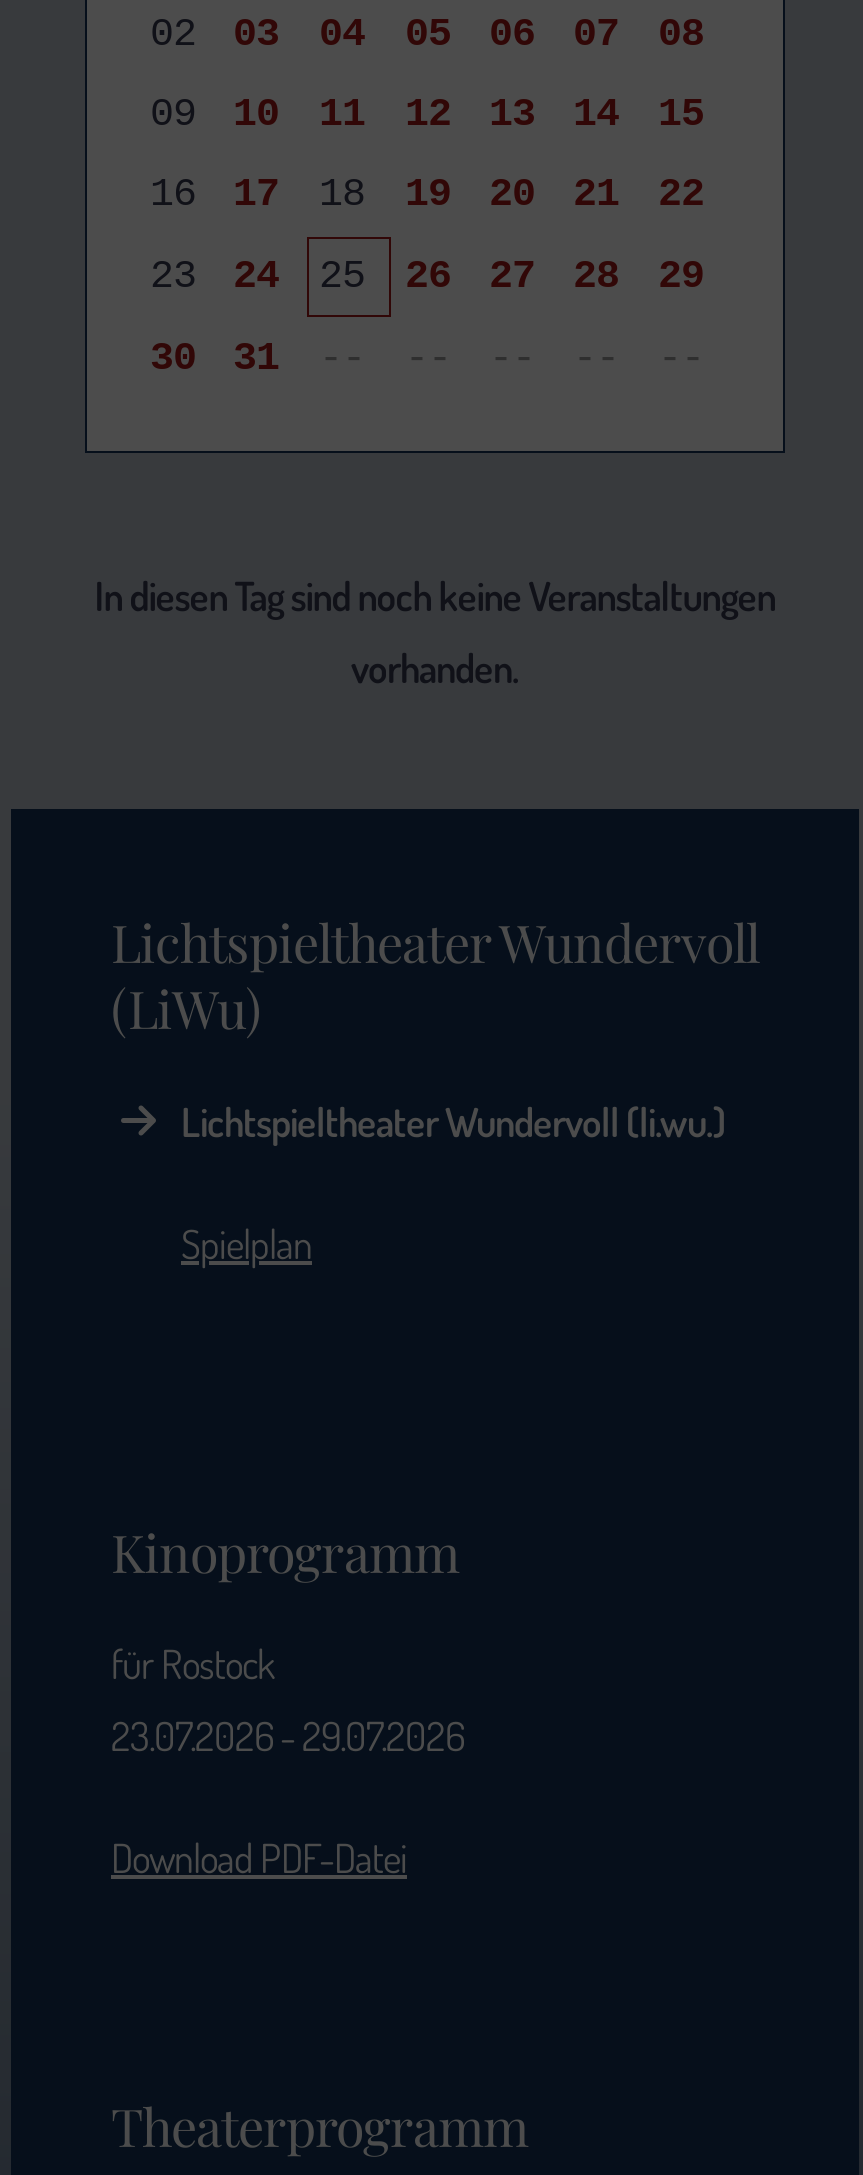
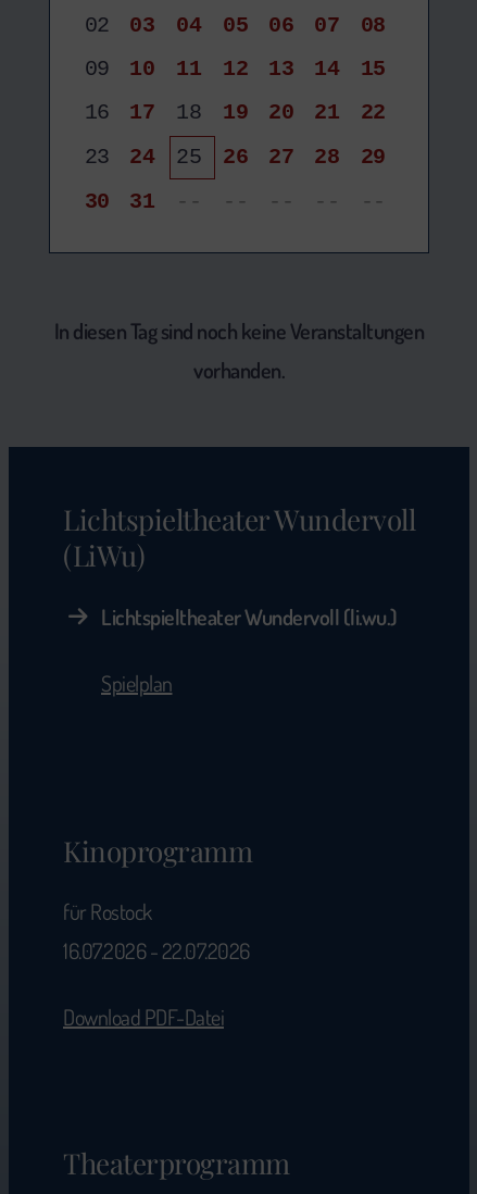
[111,1709,464,1761] 23.07.2026 - 29.07.2026 -> [63,936,249,965] 16.07.2026 - 22.07.2026

